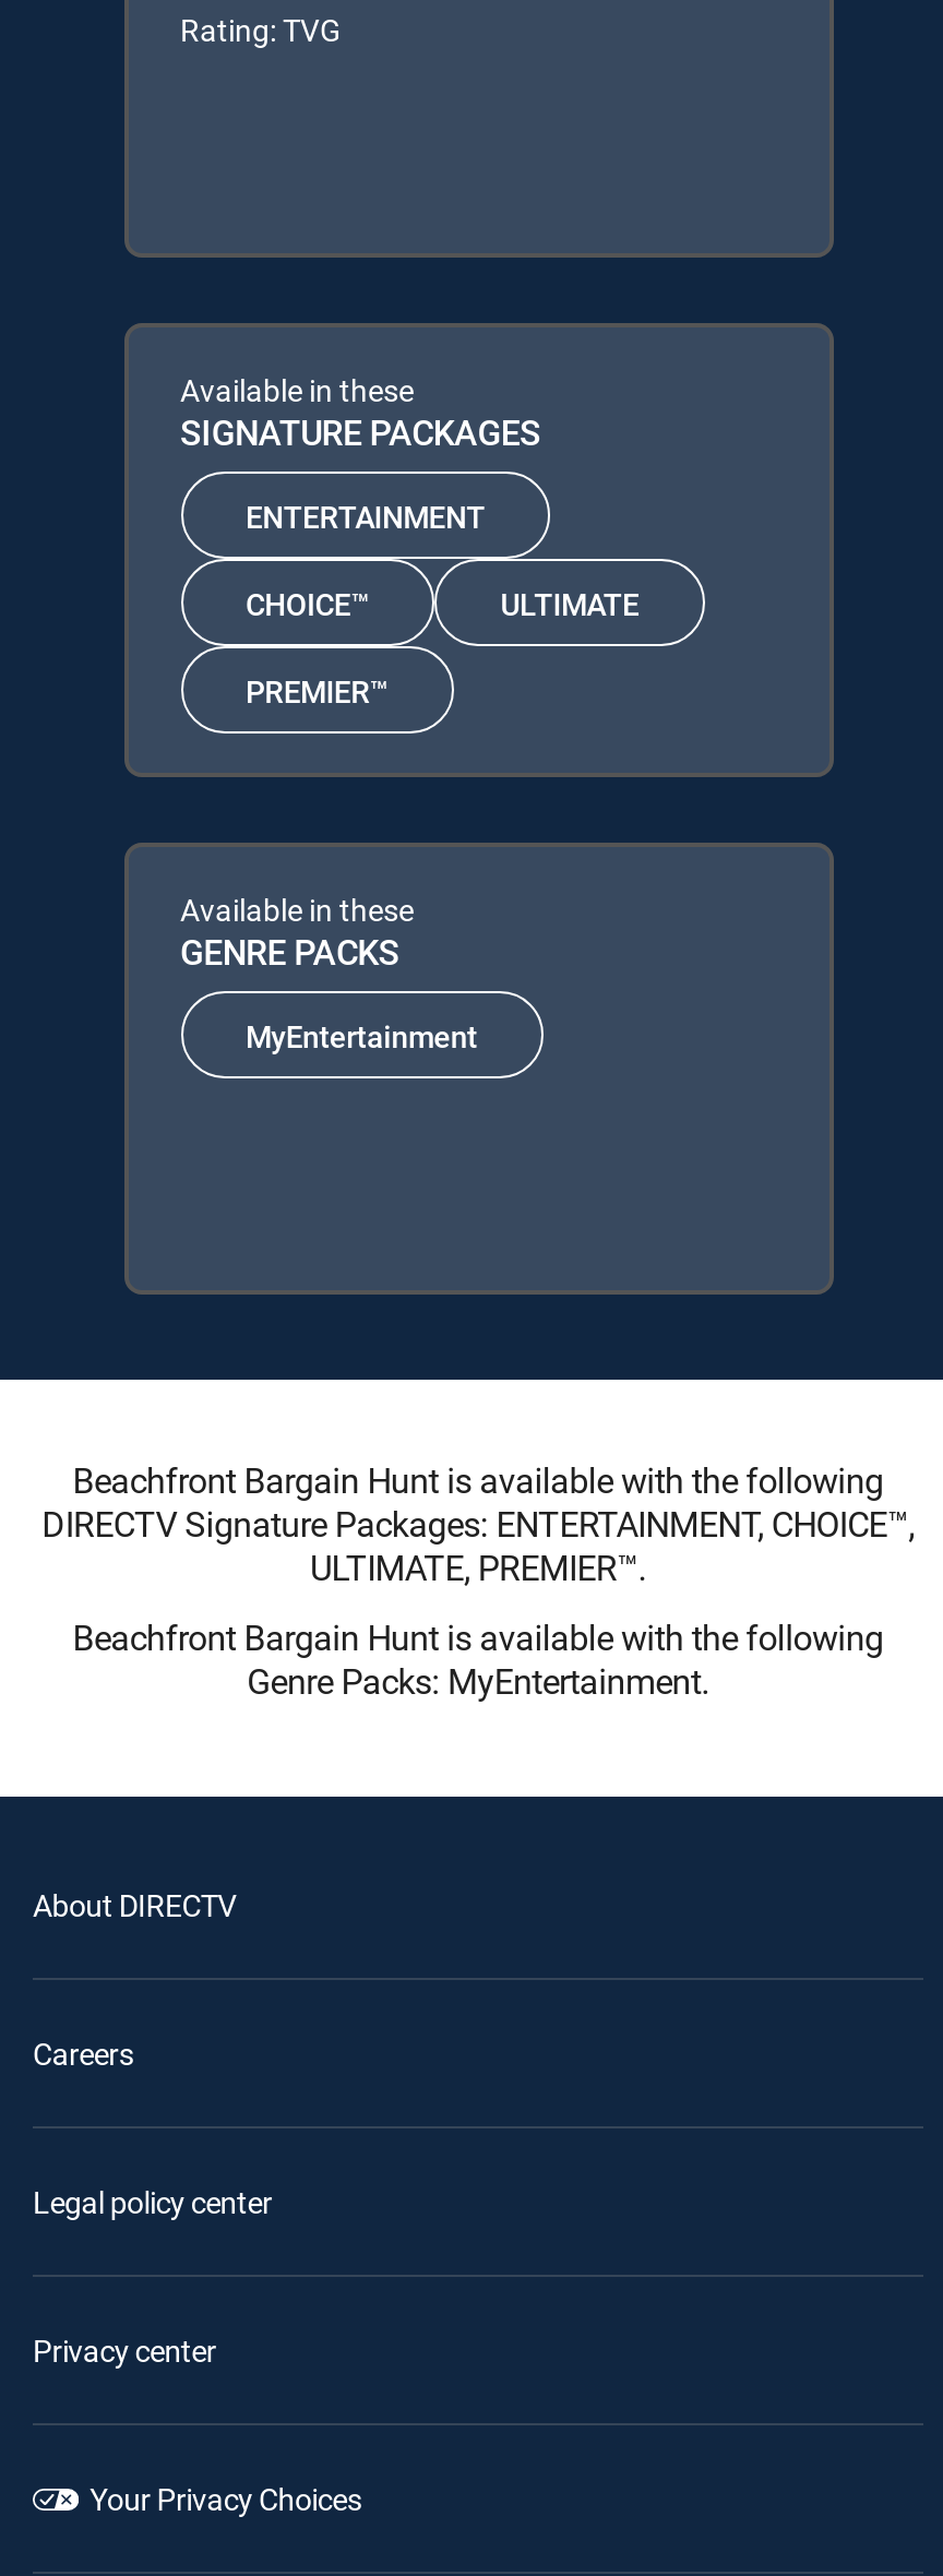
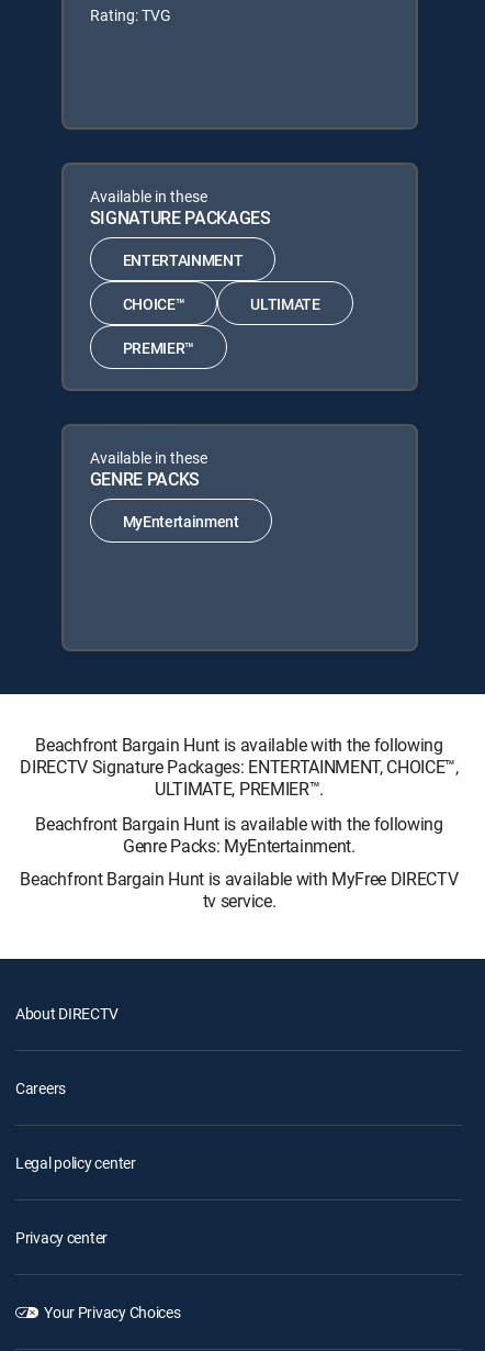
none -> [20,867,458,913] Beachfront Bargain Hunt is available with MyFree DIRECTV | tv service.

